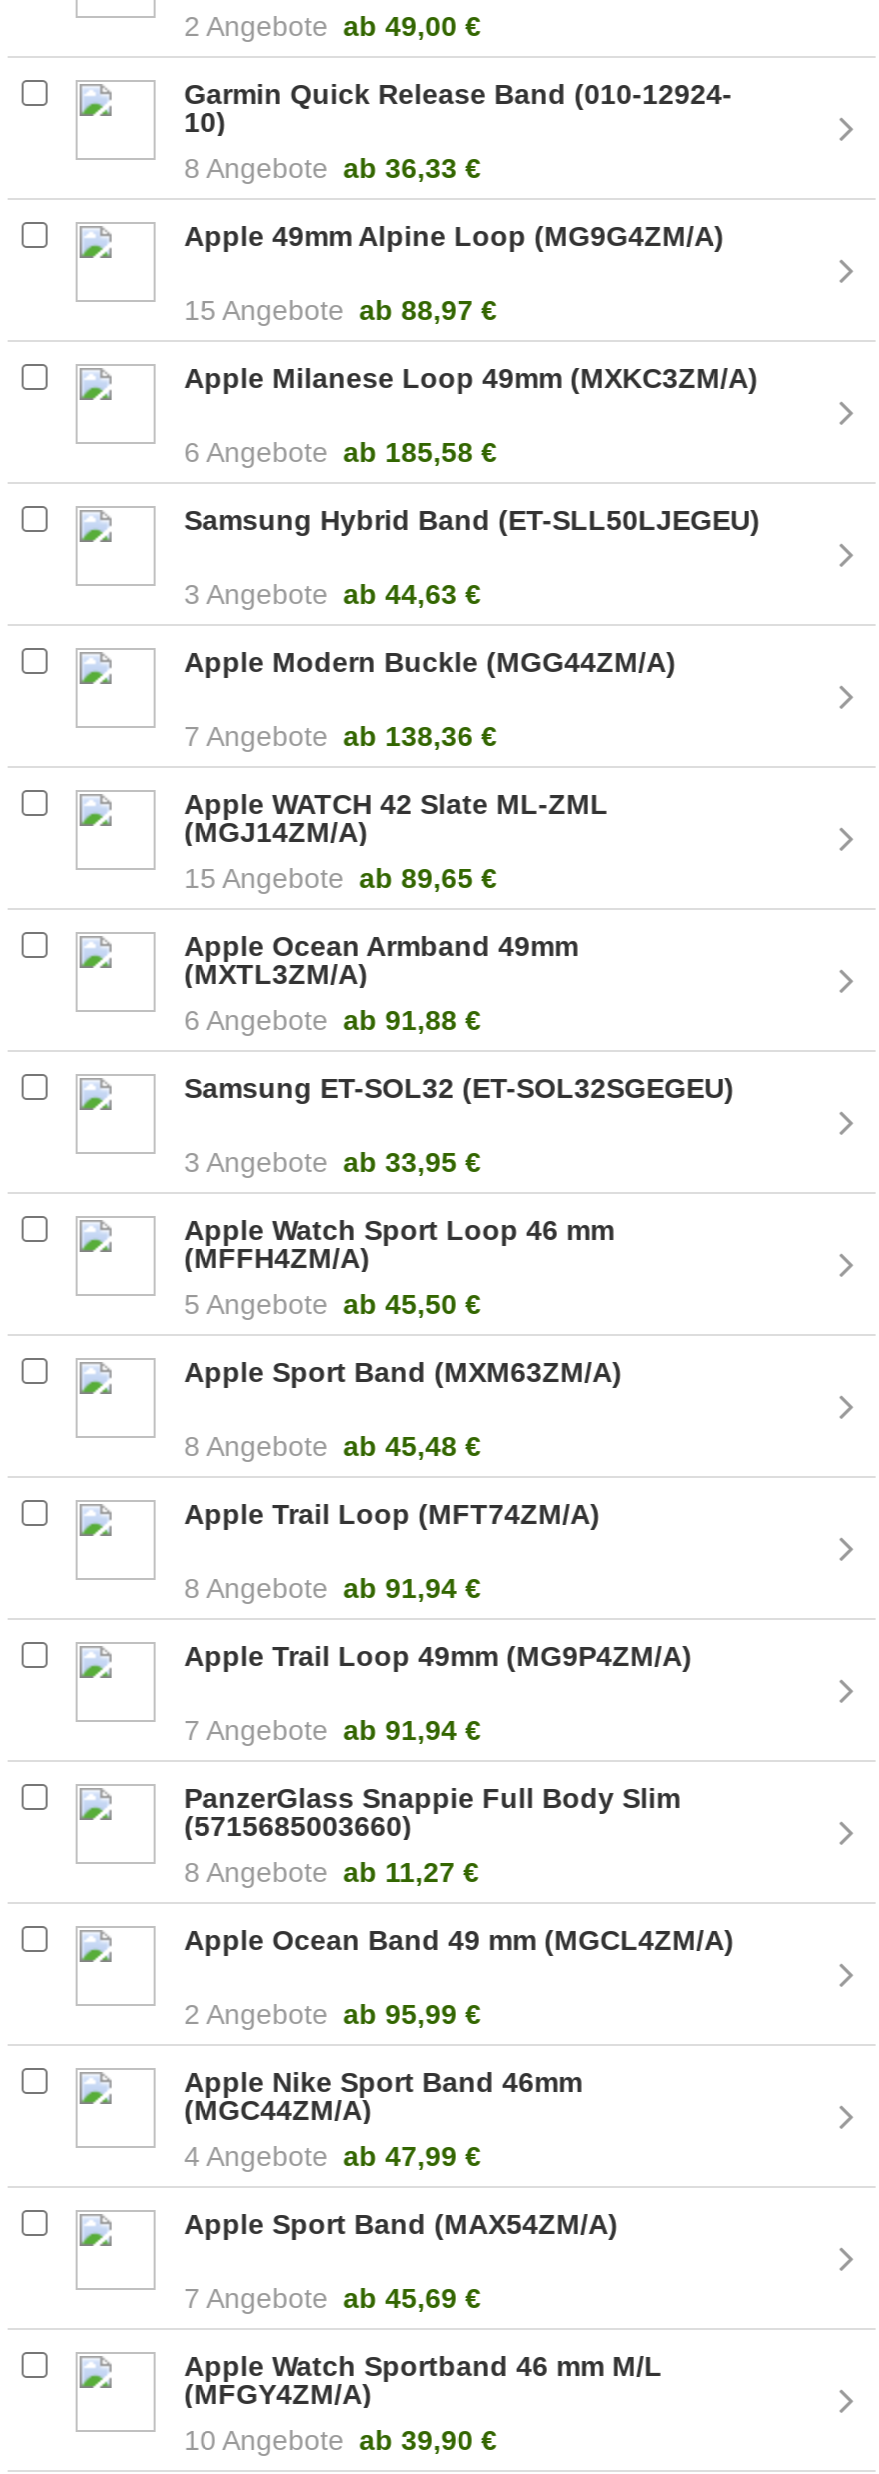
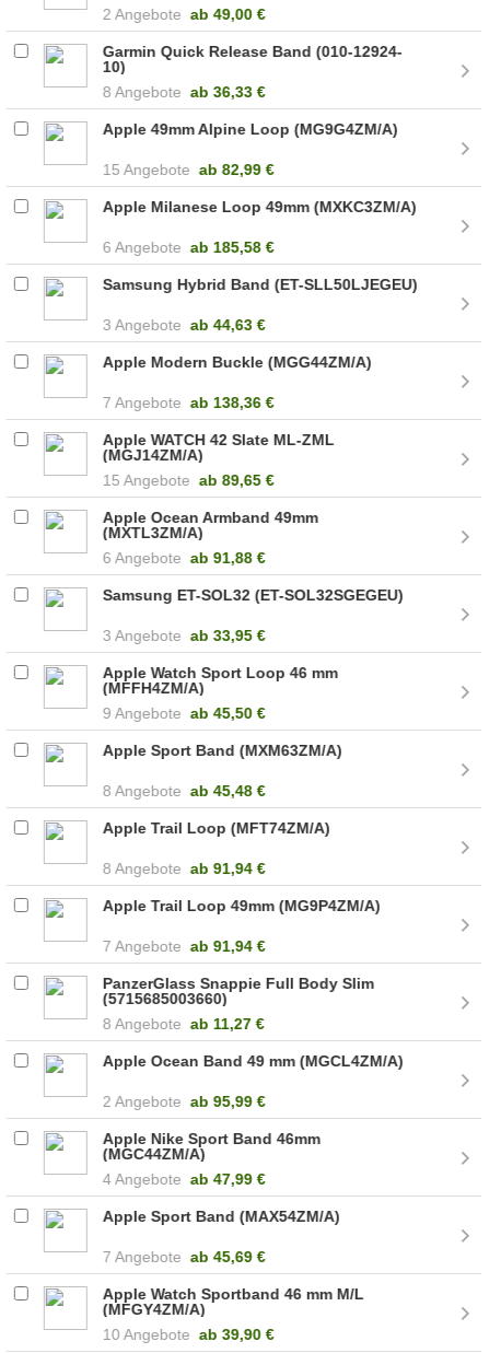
[184,294,497,326] 15 Angebote ab 88,97 € -> [103,161,274,178] 15 Angebote ab 82,99 €
[184,1288,481,1320] 5 Angebote ab 45,50 € -> [103,704,265,722] 9 Angebote ab 45,50 €

